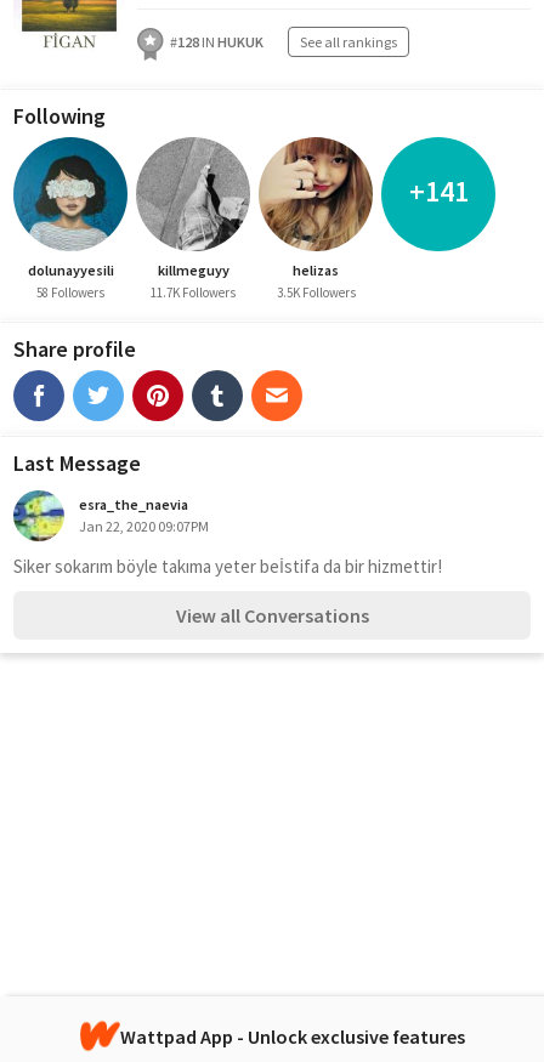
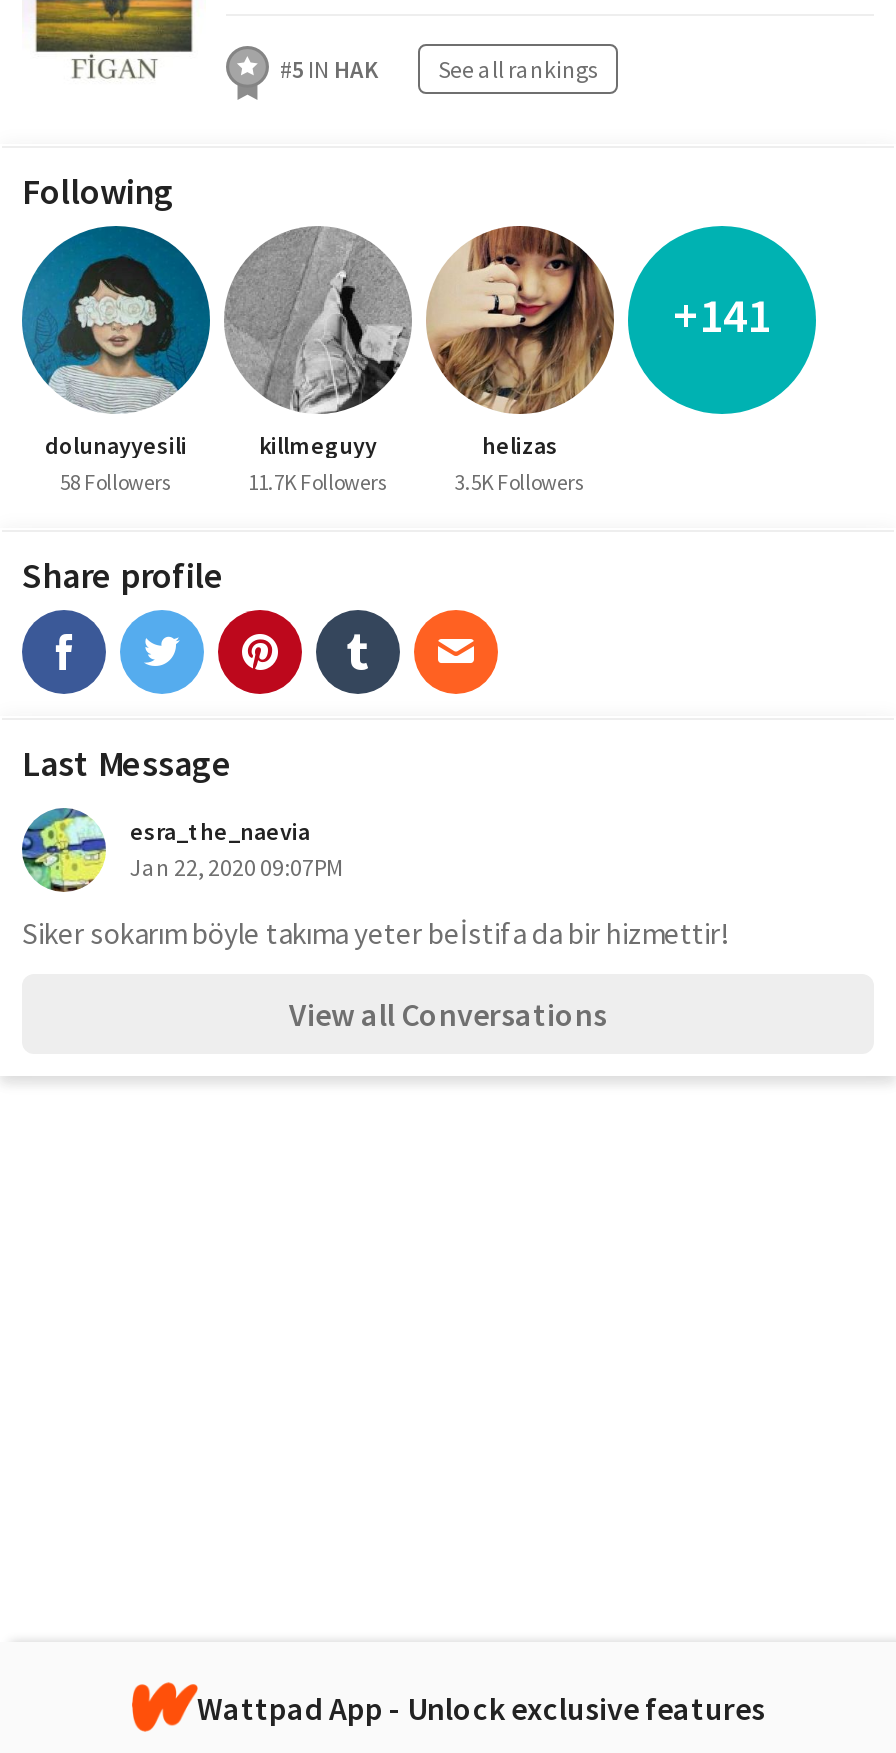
[170,33,397,51] #128 IN HUKUK See all rankings -> [280,54,598,84] #5 IN HAK See all rankings

